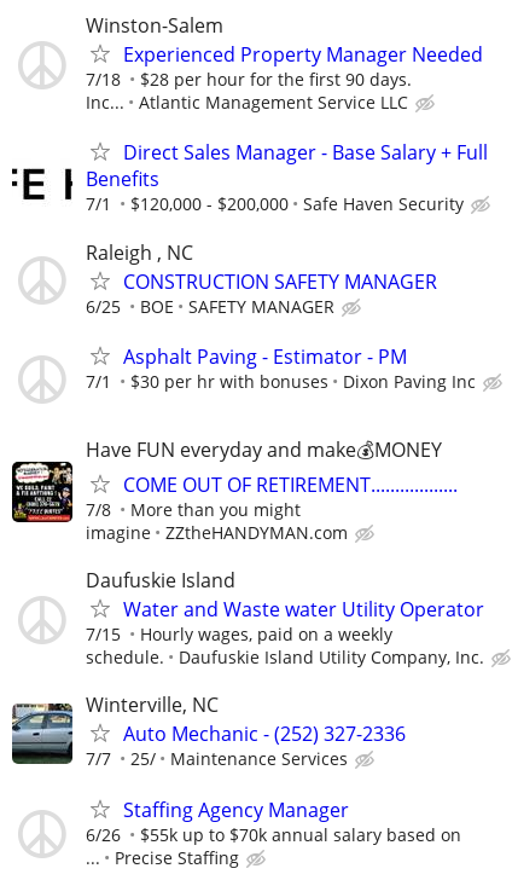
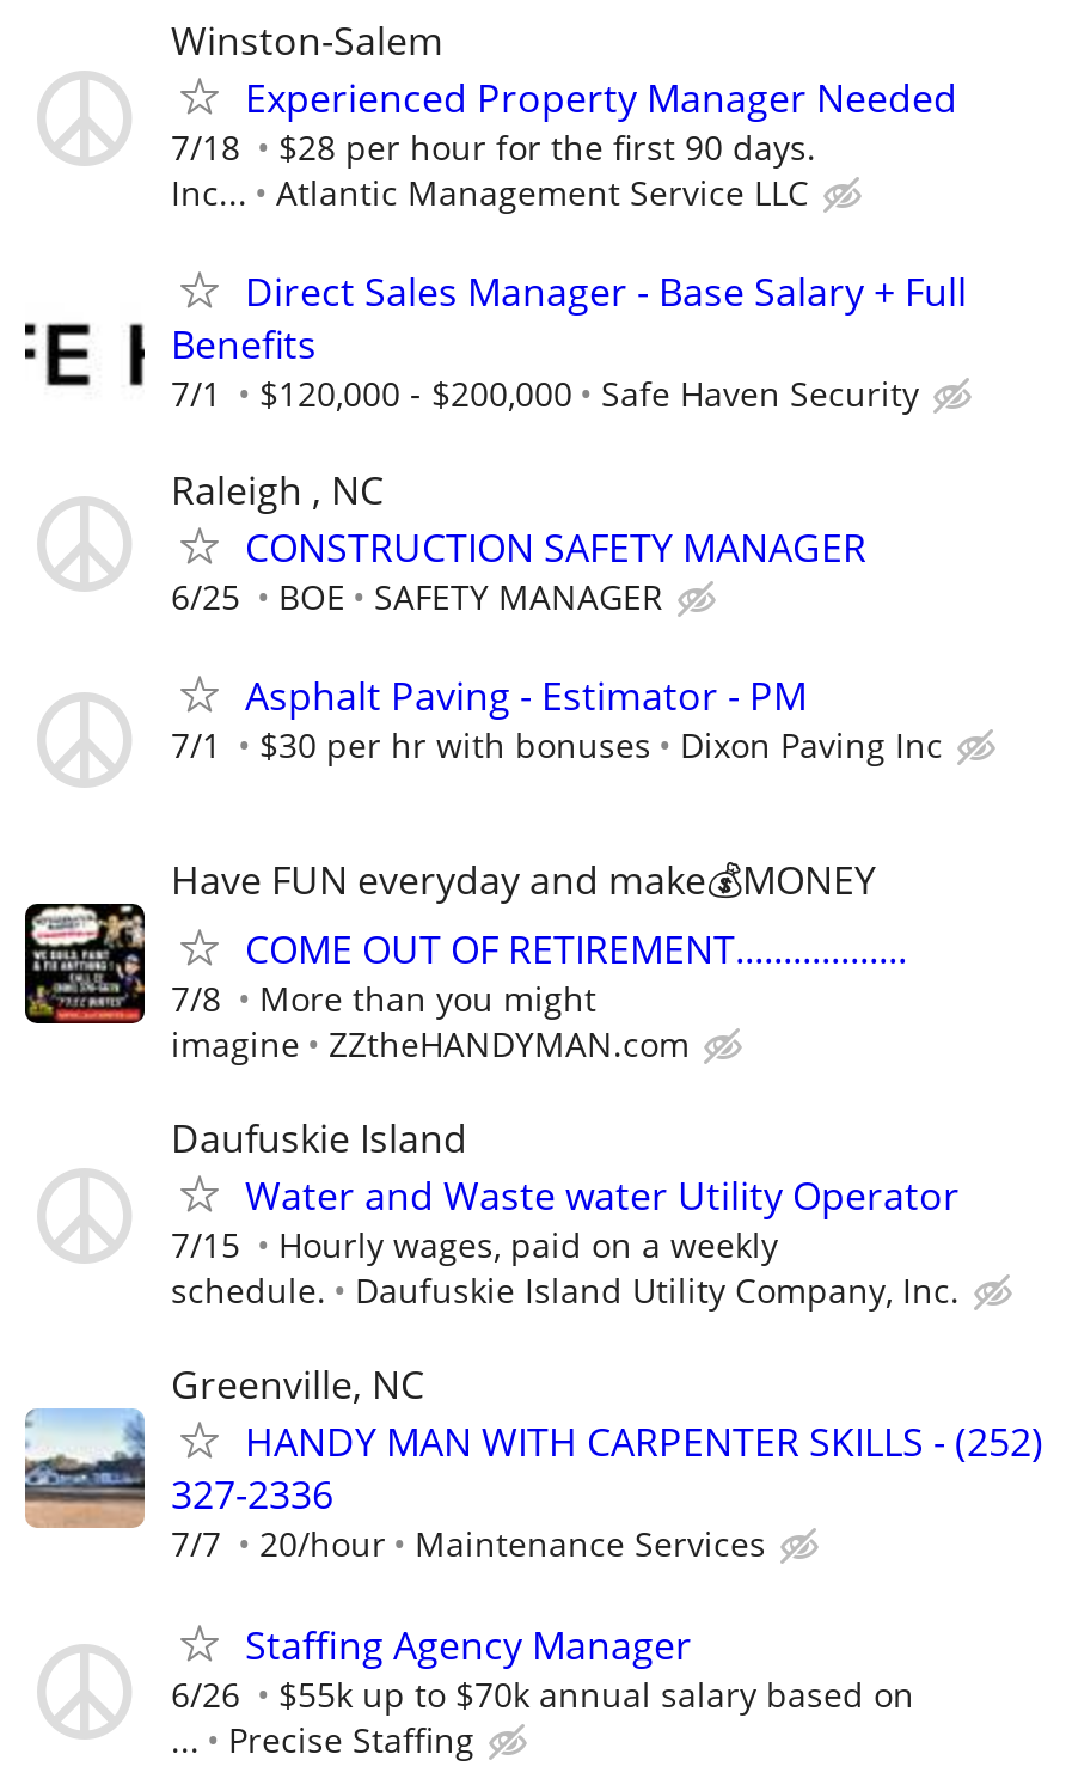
[11,692,406,765] [image] | Winterville, NC | Auto Mechanic - (252) 327-2336 -> [23,1359,1043,1554] [image] | Greenville, NC | HANDY MAN WITH CARPENTER SKILLS - (252) | 327-2336
[86,747,348,770] 7/7 25/ Maintenance Services -> [171,1521,766,1567] 7/7 20/hour Maintenance Services

